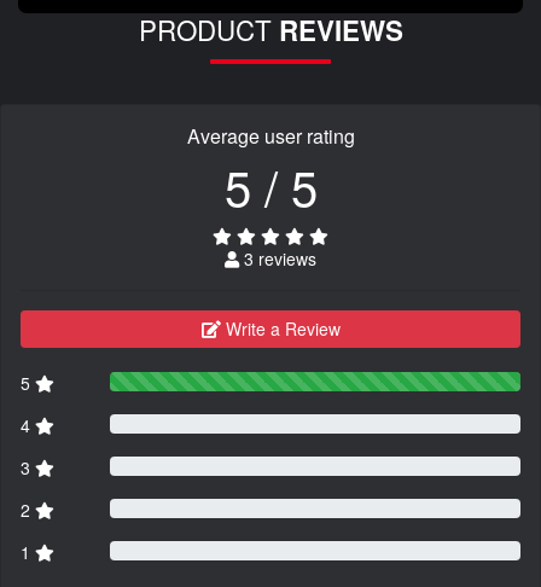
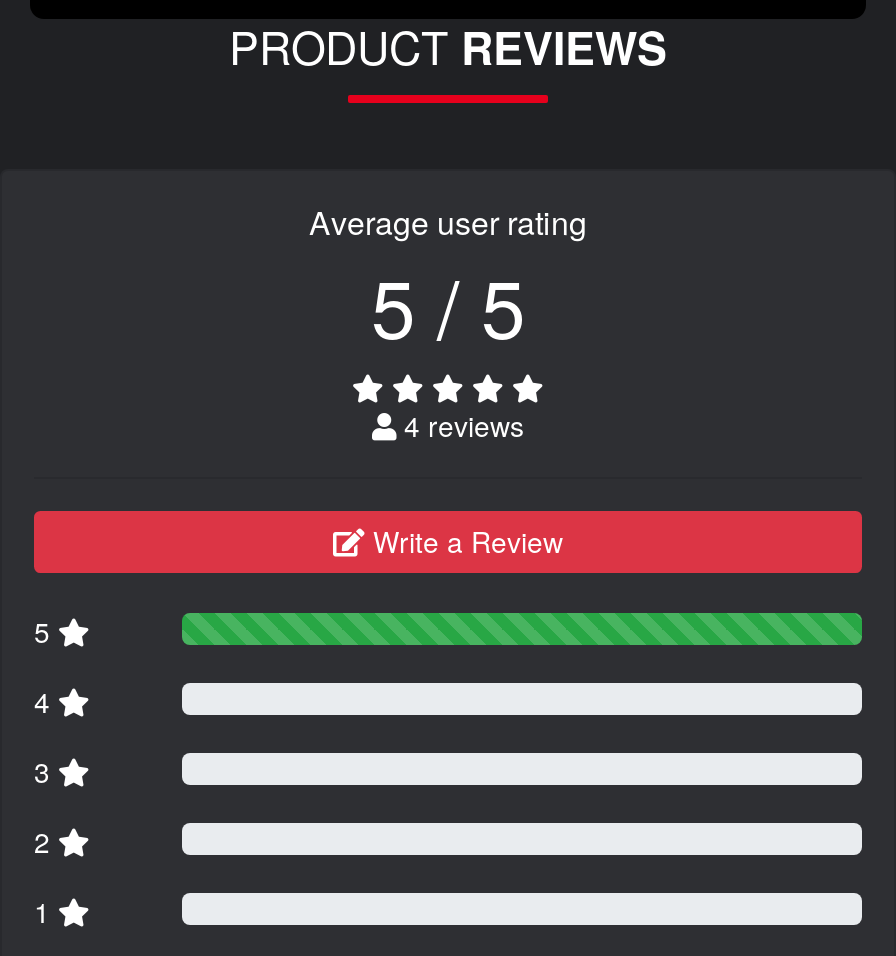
[239,247,316,271] 3 reviews -> [396,404,524,444] 4 reviews

